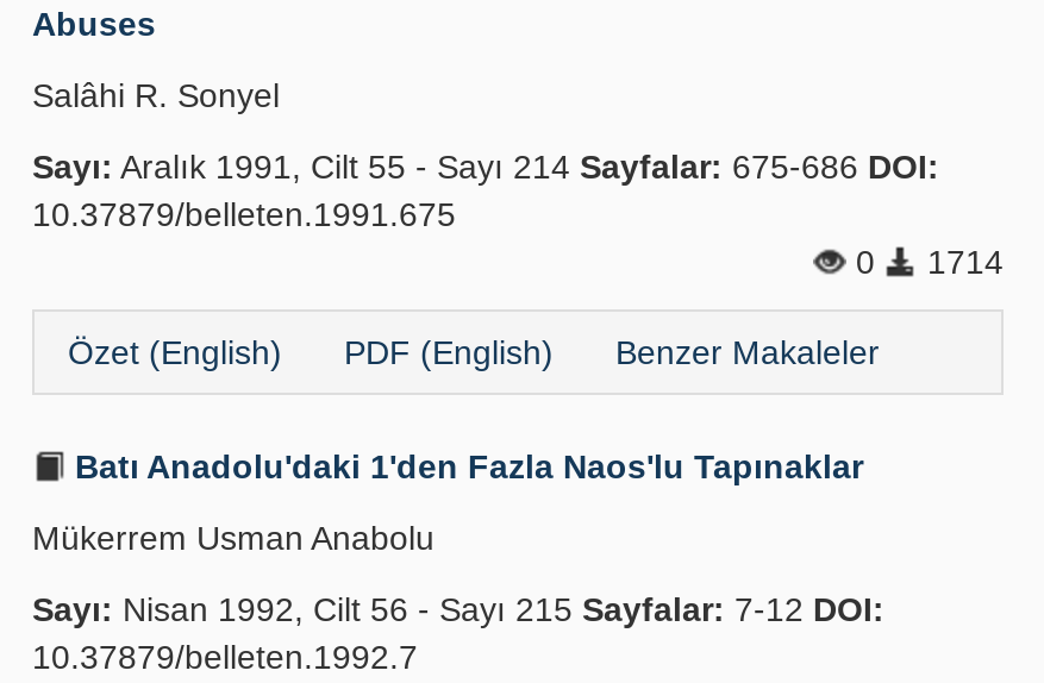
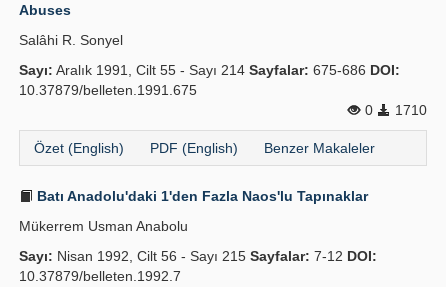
[846,243,1004,281] 0 1714 -> [361,102,427,118] 0 1710

